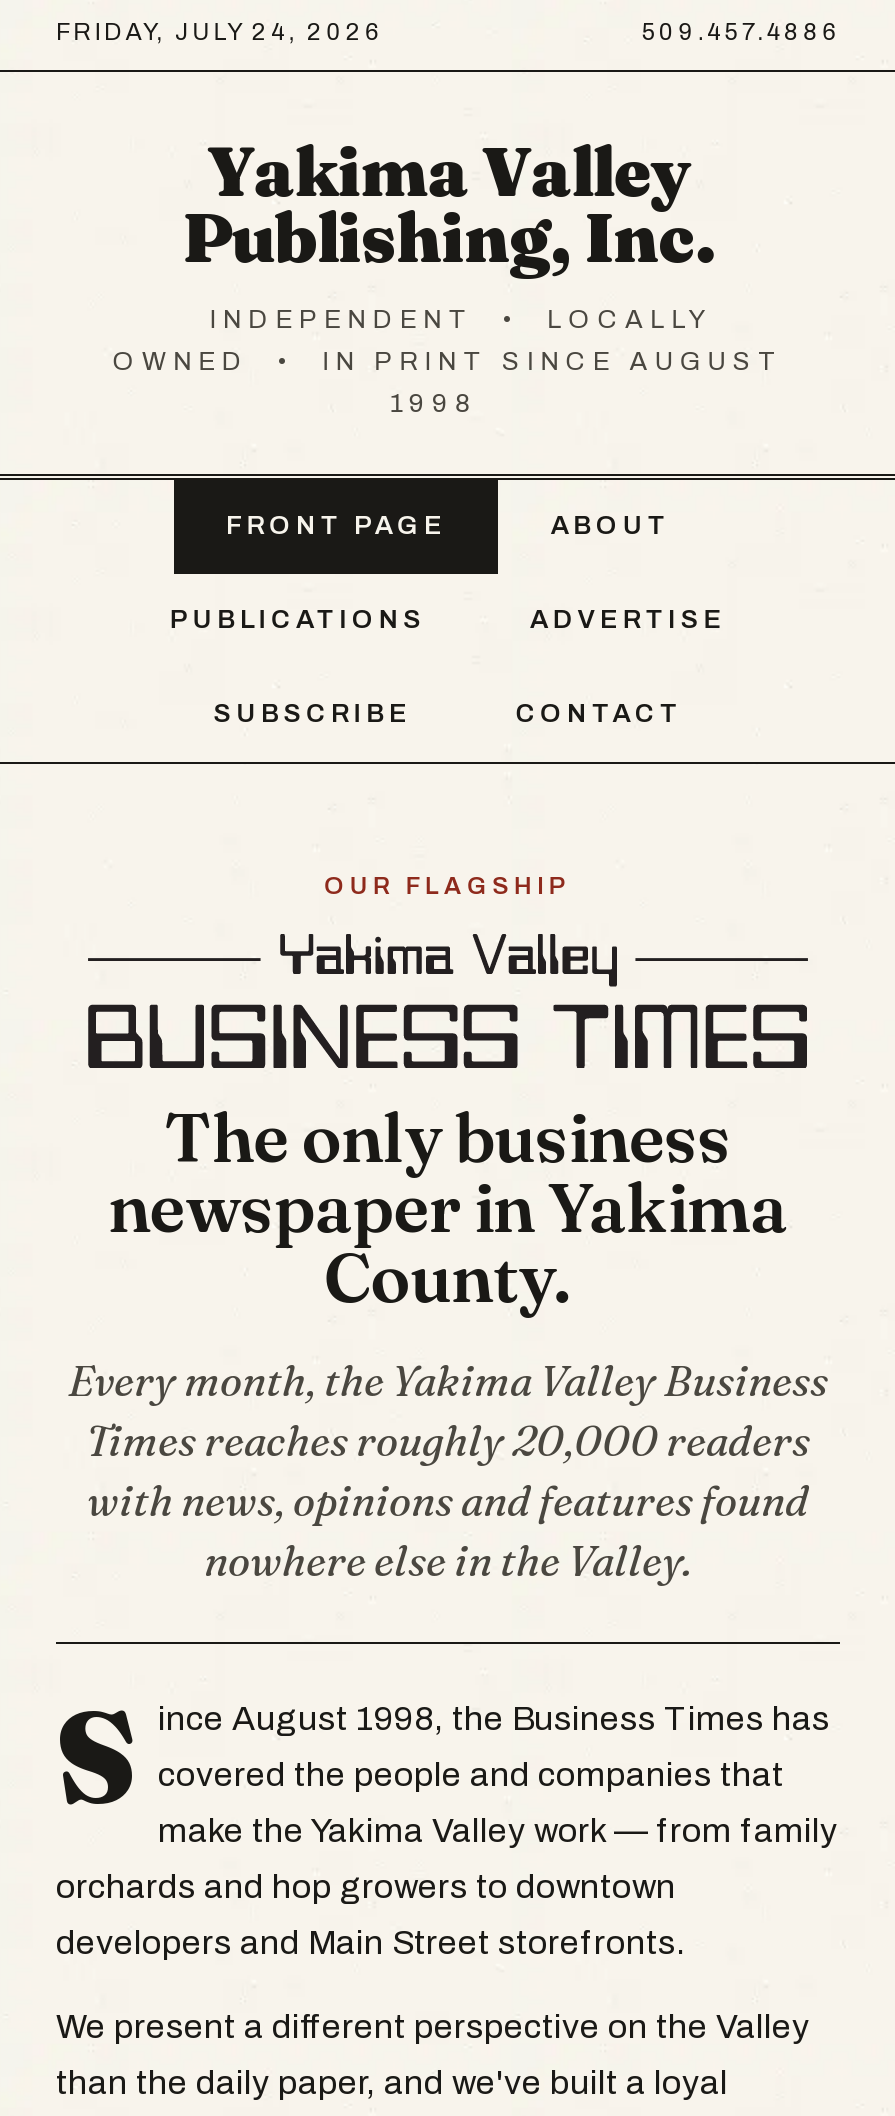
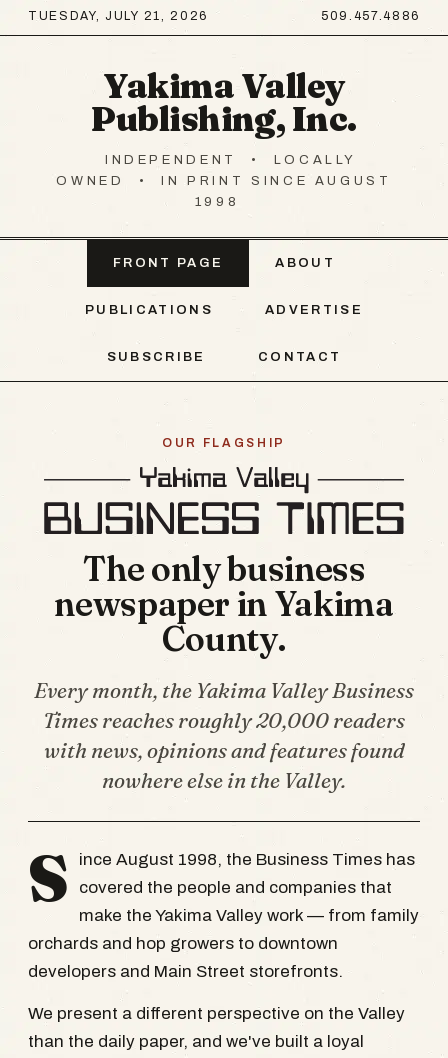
[56,18,383,46] FRIDAY, JULY 24, 2026 -> [28,9,208,23] TUESDAY, JULY 21, 2026

